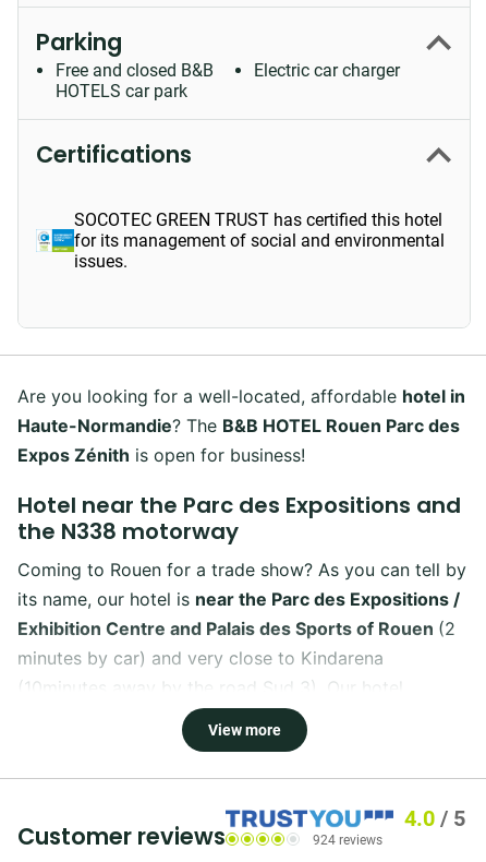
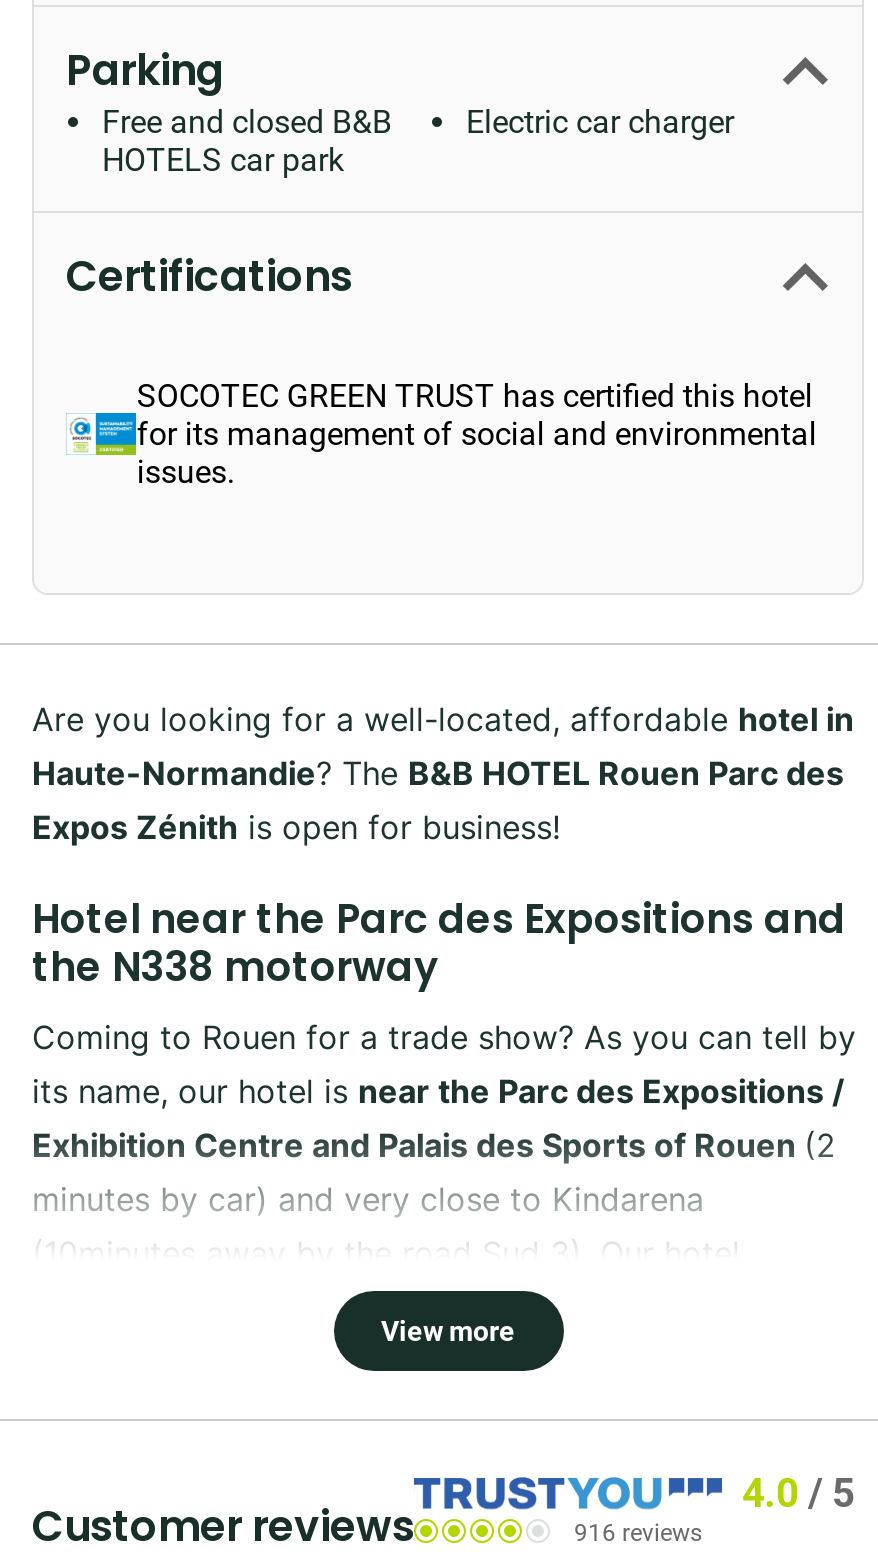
[313,832,382,848] 924 reviews -> [574,1519,702,1547] 916 reviews

